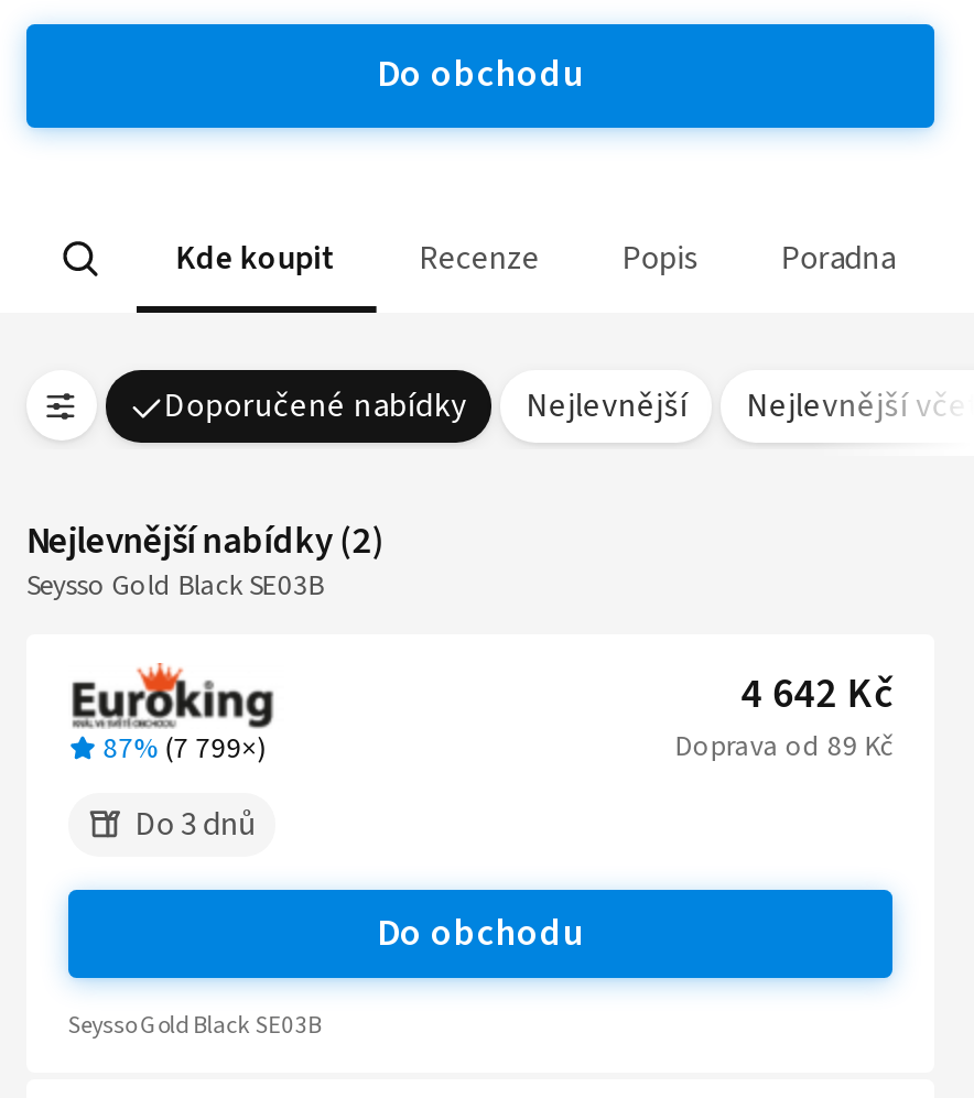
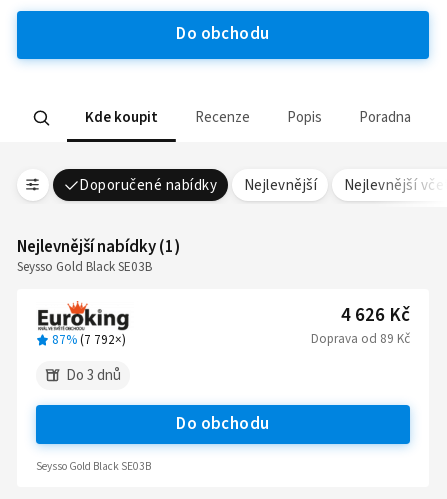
[26,516,385,569] Nejlevnější nabídky (2) -> [17,235,180,259] Nejlevnější nabídky (1)
[741,665,893,724] 4 642 Kč -> [341,302,410,329] 4 626 Kč
[103,728,266,768] 87%(7 799×) -> [52,331,126,349] 87%(7 792×)

